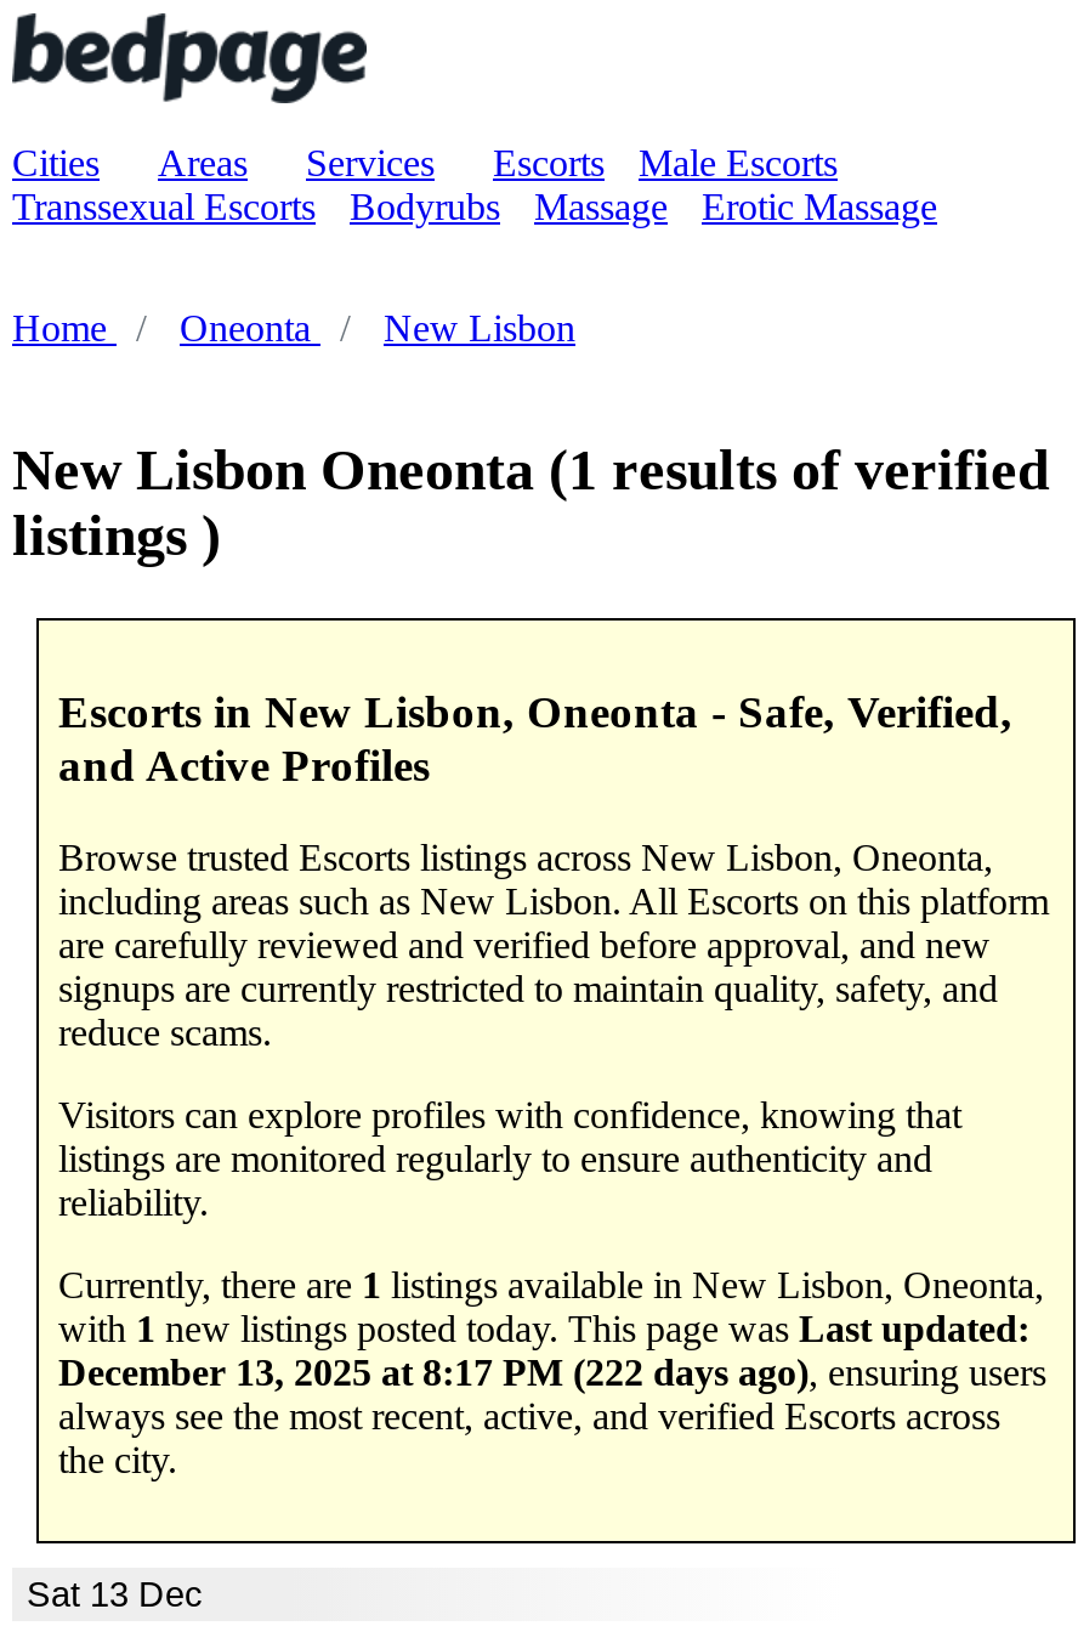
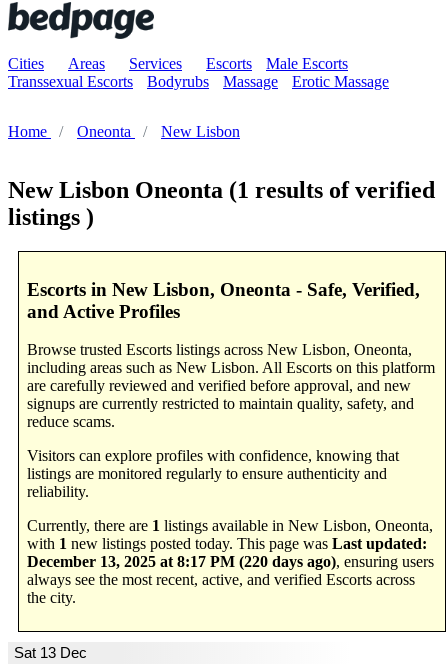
[58,1352,1046,1393] December 13, 2025 at 8:17 PM (222 days ago), ensuring users -> [27,553,434,570] December 13, 2025 at 8:17 PM (220 days ago), ensuring users

